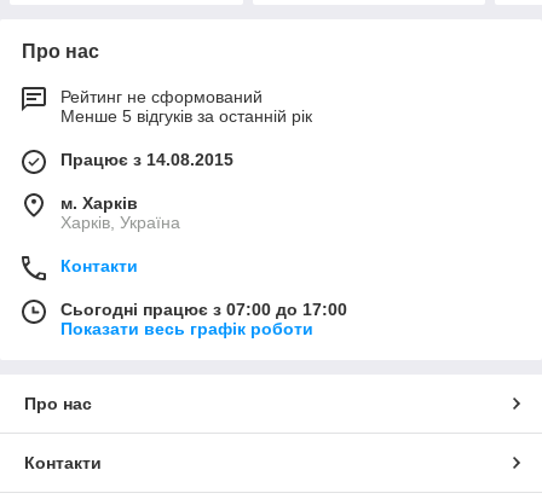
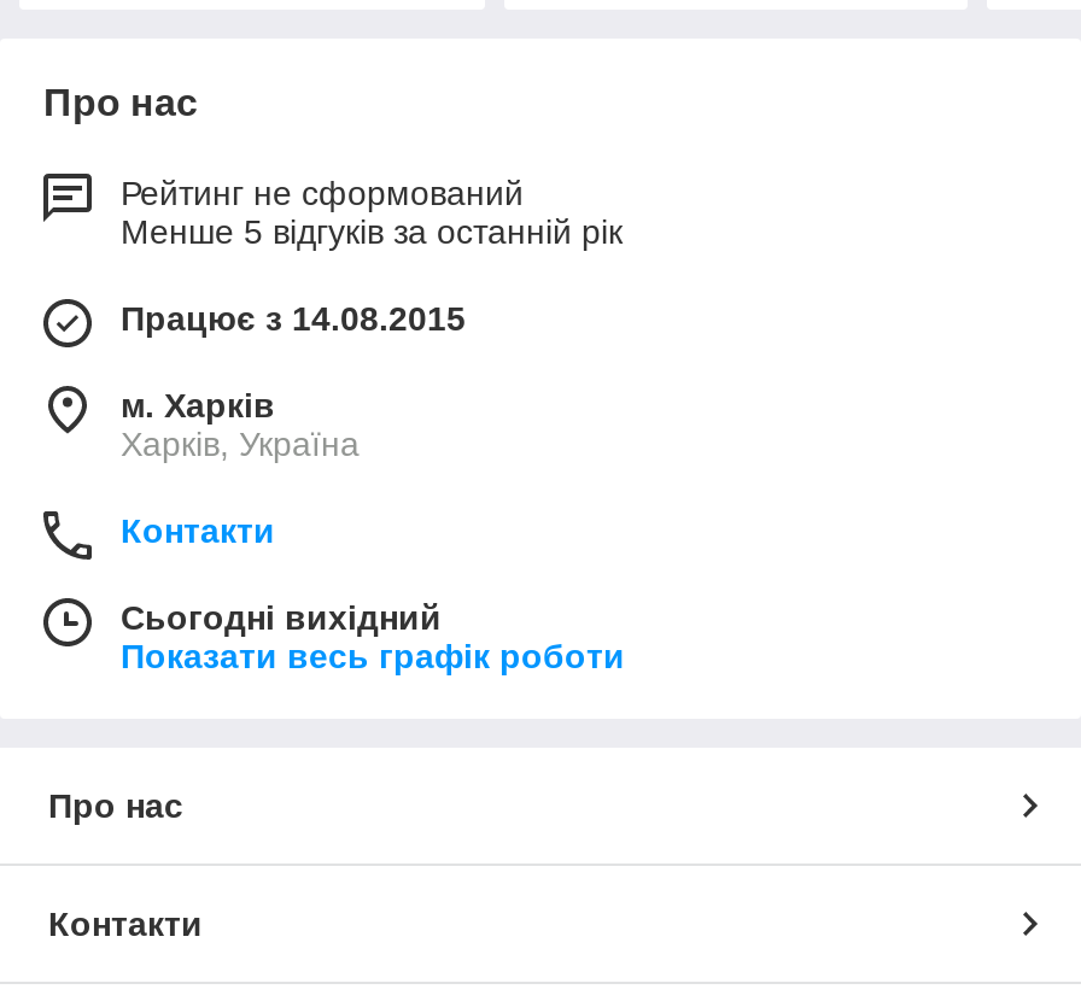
[60,300,347,319] Сьогодні працює з 07:00 до 17:00 -> [121,599,442,638] Сьогодні вихідний

